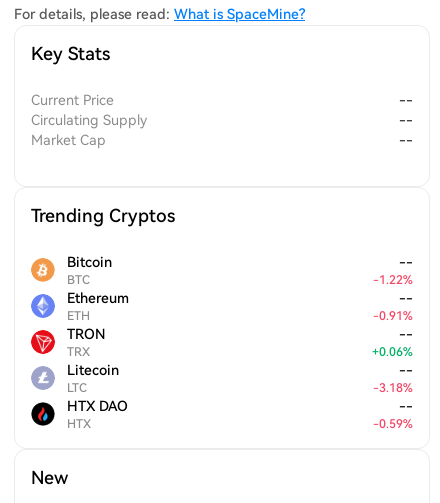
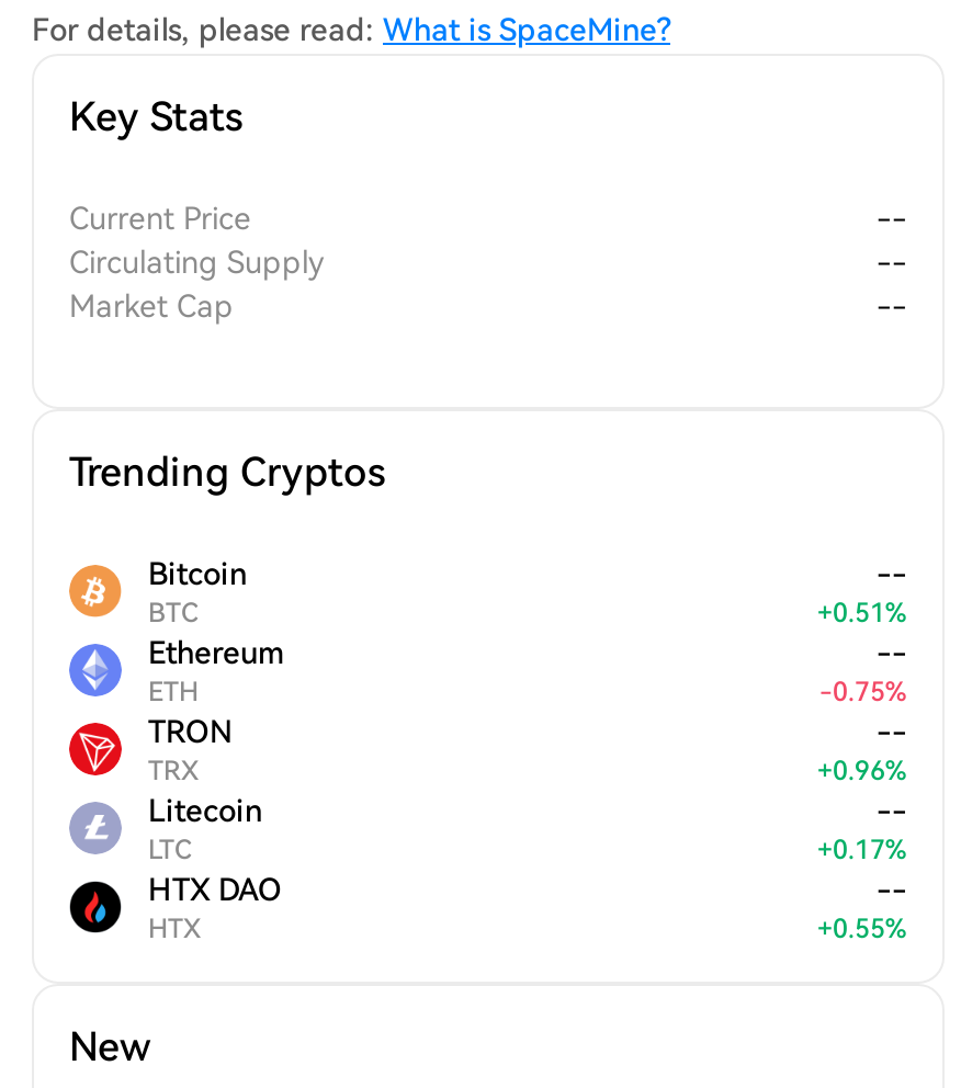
[373,273,413,287] -1.22% -> [817,598,907,628] +0.51%
[373,309,413,323] -0.91% -> [819,677,907,707] -0.75%
[372,345,413,359] +0.06% -> [817,756,907,786] +0.96%
[373,381,413,395] -3.18% -> [817,835,907,865] +0.17%
[373,417,413,431] -0.59% -> [817,914,907,944] +0.55%

